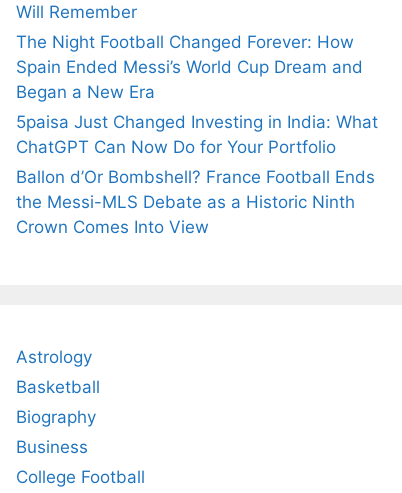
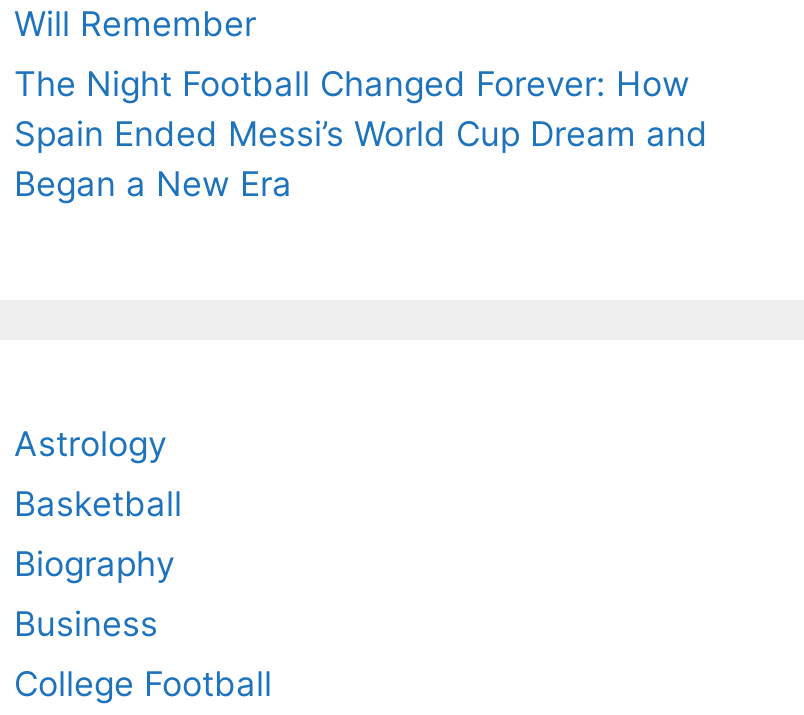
[16,112,378,237] 5paisa Just Changed Investing in India: What | ChatGPT Can Now Do for Your Portfolio | Ballon d’Or Bombshell? France Football Ends | the Messi-MLS Debate as a Historic Ninth | Crown Comes Into View -> none

